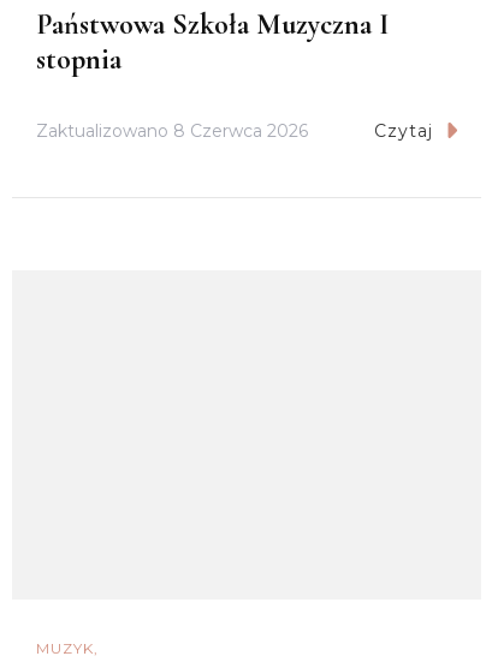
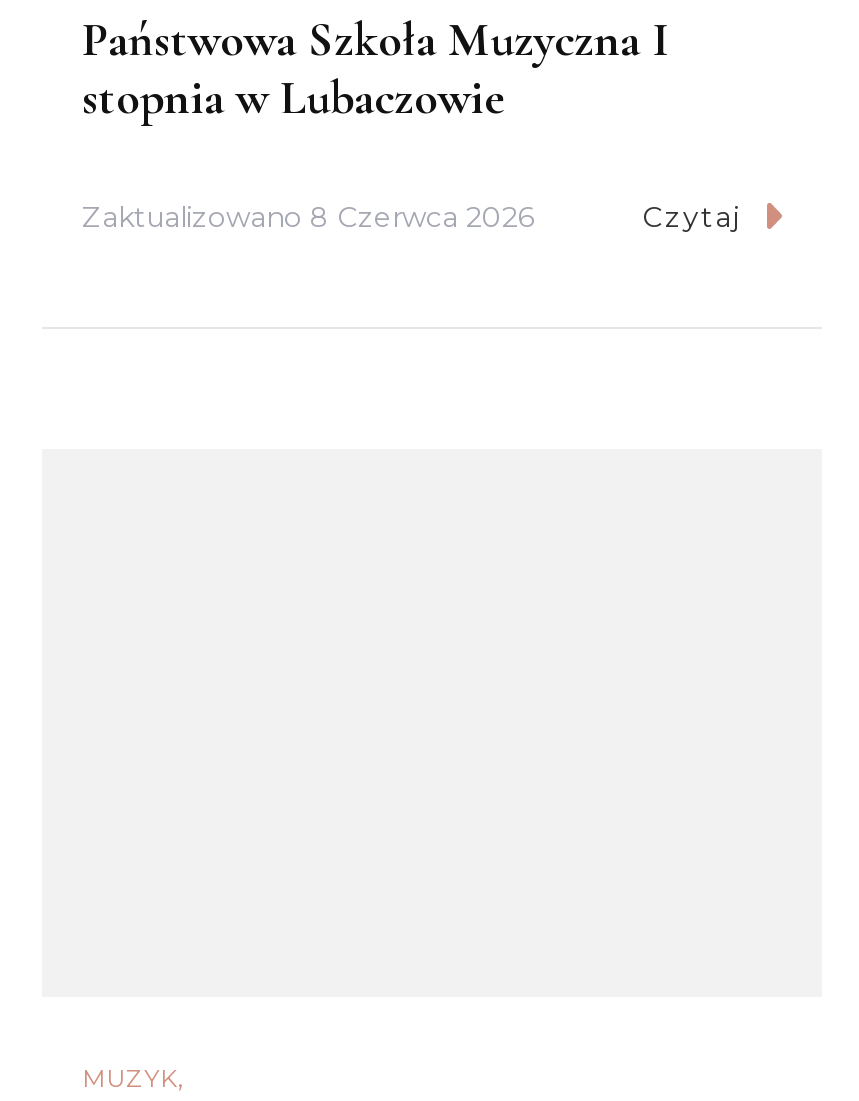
[36,42,121,77] stopnia -> [82,69,504,127] stopnia w Lubaczowie

